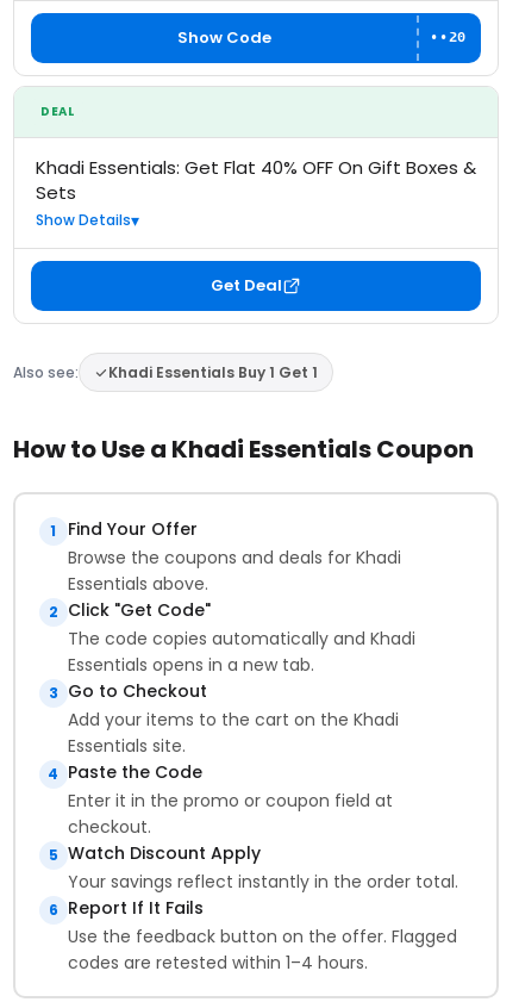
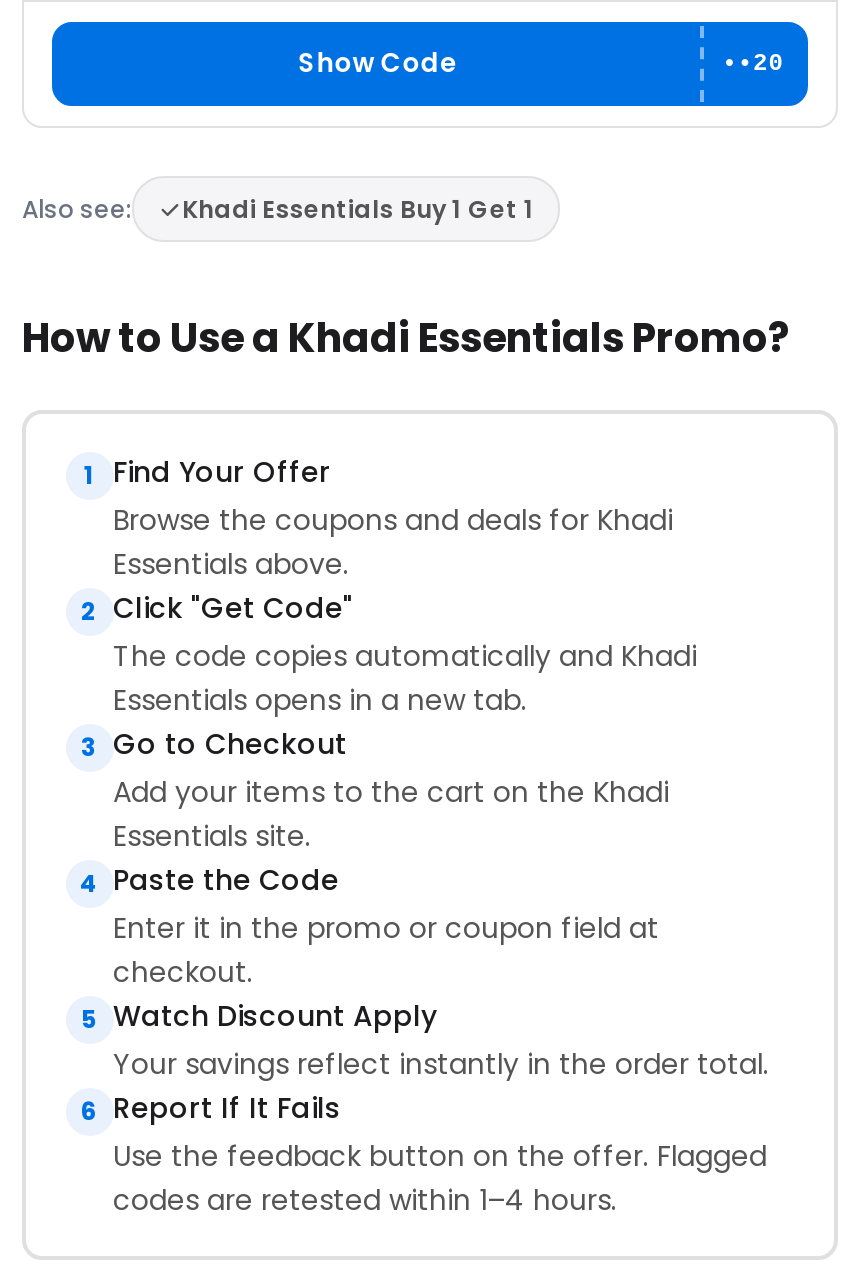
[36,102,476,297] DEAL | Khadi Essentials: Get Flat 40% OFF On Gift Boxes & | Sets | Show Details | Get Deal -> none
[13,432,474,466] How to Use a Khadi Essentials Coupon -> [22,310,790,366] How to Use a Khadi Essentials Promo?

